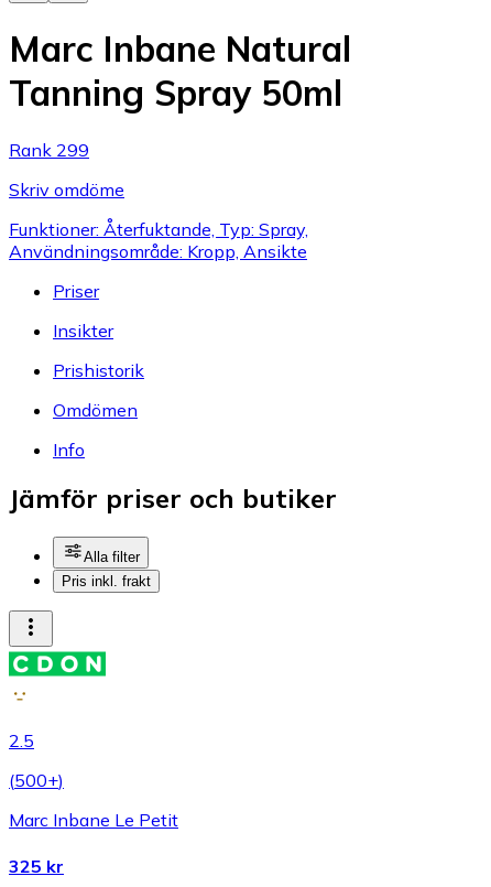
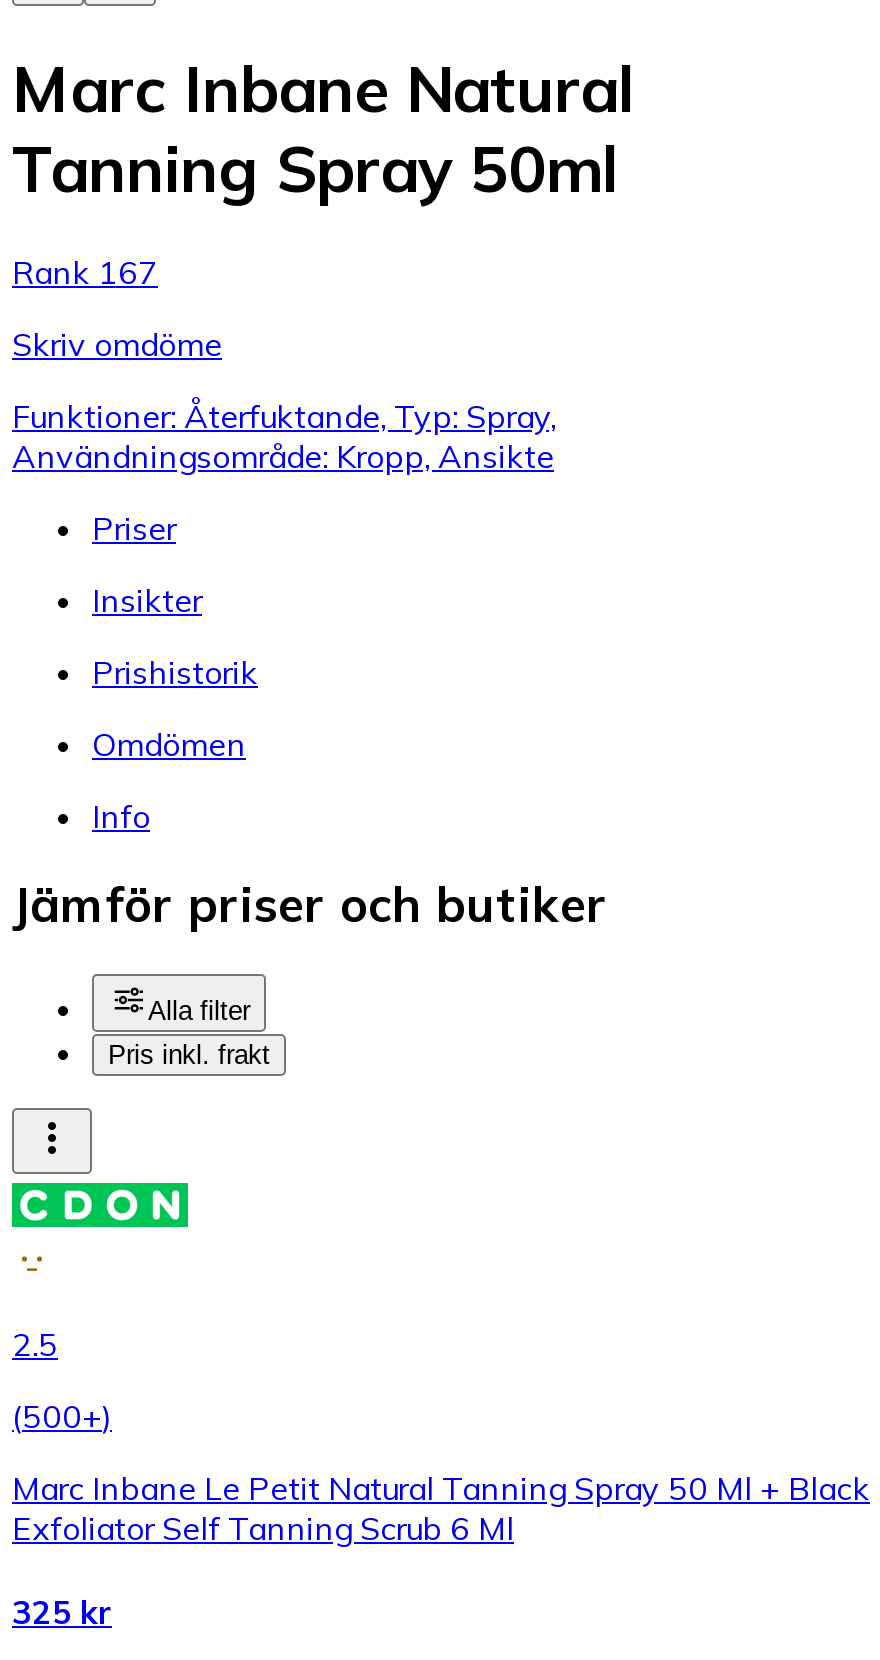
[9,138,89,160] Rank 299 -> [12,251,158,291] Rank 167
[9,809,178,831] Marc Inbane Le Petit -> [12,1469,870,1549] Marc Inbane Le Petit Natural Tanning Spray 50 Ml + Black | Exfoliator Self Tanning Scrub 6 Ml

